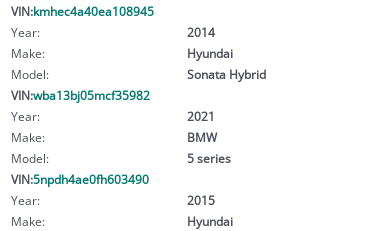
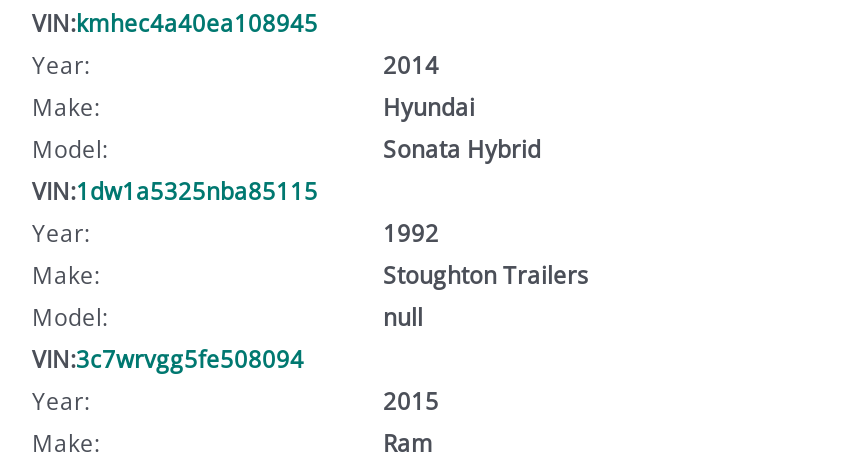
[11,86,150,102] VIN:wba13bj05mcf35982 -> [32,173,318,205] VIN:1dw1a5325nba85115
[186,107,214,123] 2021 -> [383,215,439,247] 1992
[186,128,216,144] BMW -> [383,257,589,289] Stoughton Trailers
[11,149,230,186] 5 series | VIN:5npdh4ae0fh603490 -> [32,299,423,373] null | VIN:3c7wrvgg5fe508094
[186,212,232,228] Hyundai -> [383,425,433,457] Ram

